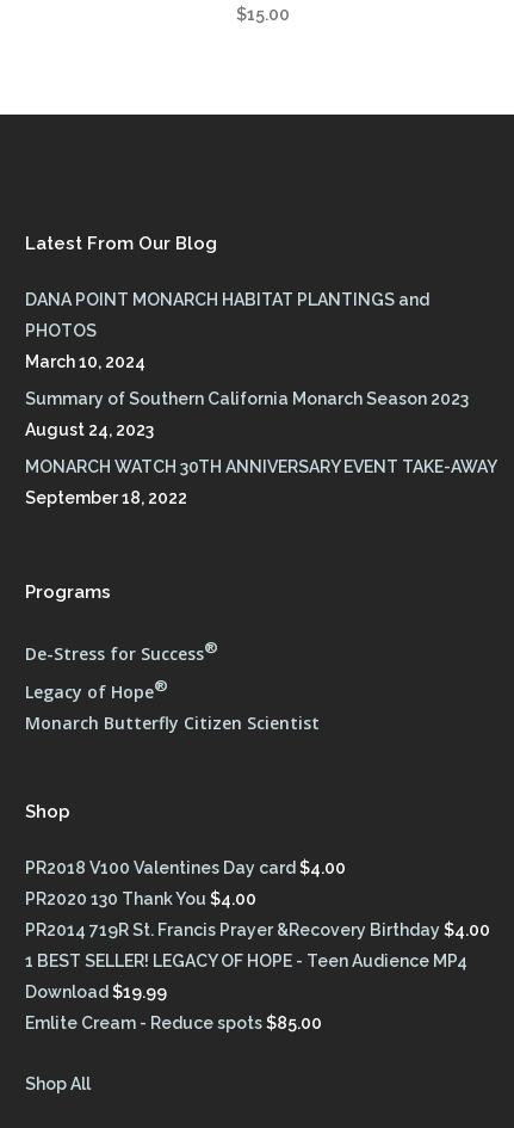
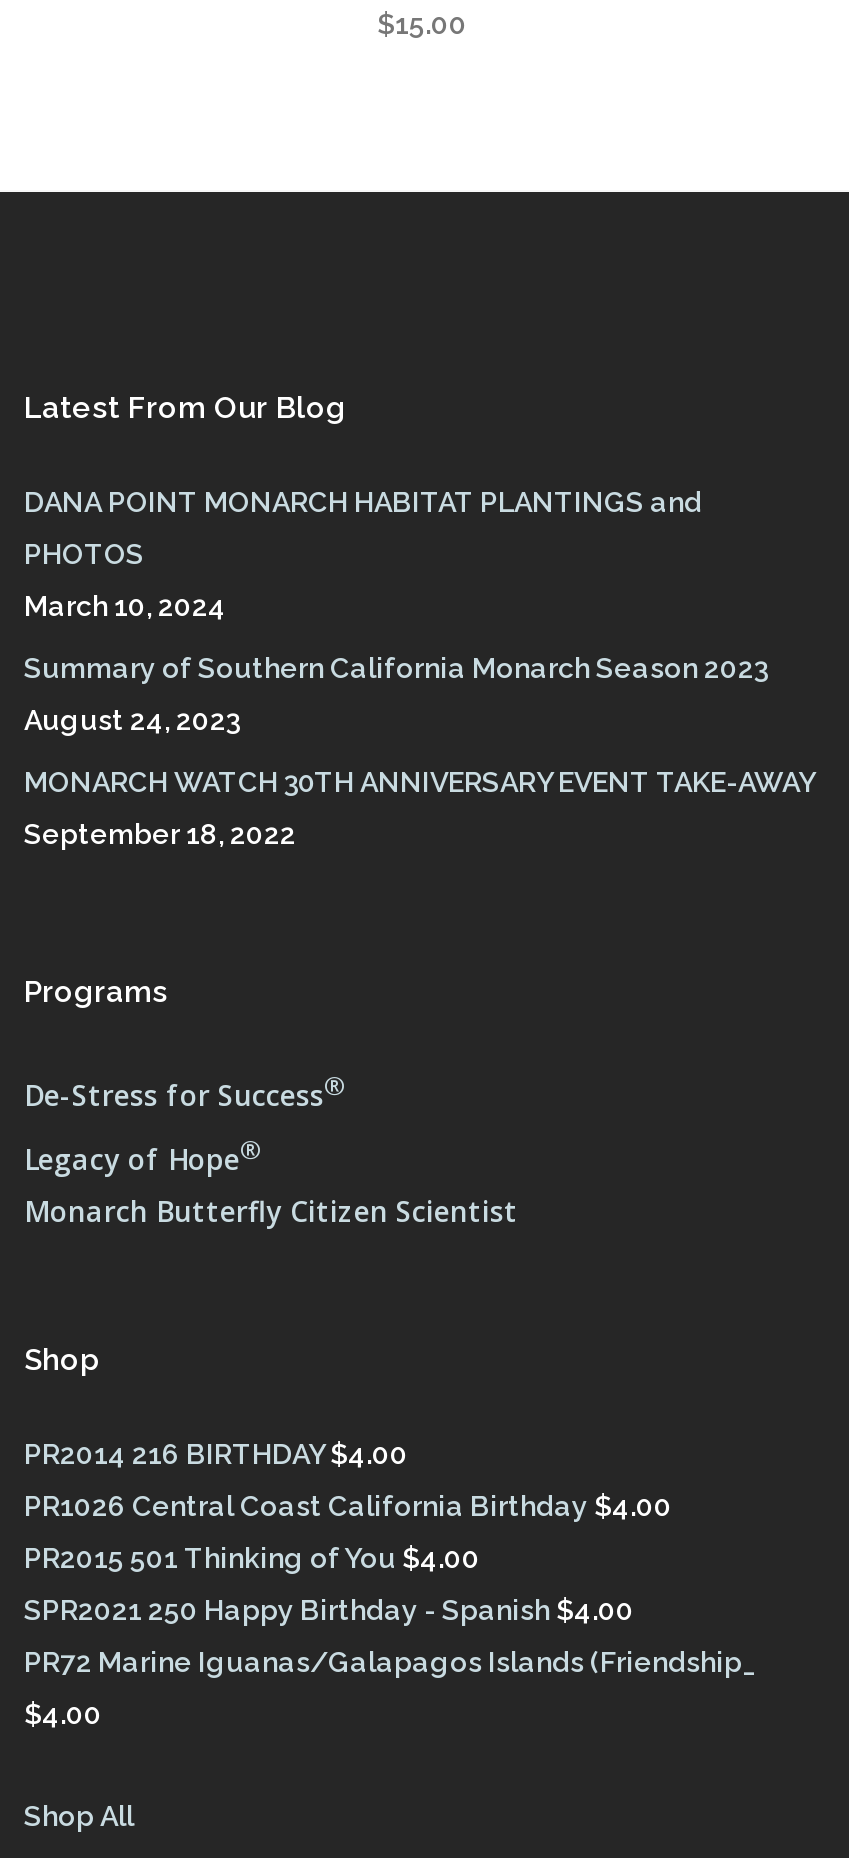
[25,858,346,877] PR2018 V100 Valentines Day card $4.00 -> [24,1438,408,1470] PR2014 216 BIRTHDAY $4.00
[25,889,256,908] PR2020 130 Thank You $4.00 -> [24,1490,672,1522] PR1026 Central Coast California Birthday $4.00
[25,920,490,939] PR2014 719R St. Francis Prayer &Recovery Birthday $4.00 -> [24,1542,480,1574] PR2015 501 Thinking of You $4.00
[25,951,467,970] 1 BEST SELLER! LEGACY OF HOPE - Teen Audience MP4 -> [24,1594,634,1626] SPR2021 250 Happy Birthday - Spanish $4.00
[25,982,167,1001] Download $19.99 -> [24,1646,756,1678] PR72 Marine Iguanas/Galapagos Islands (Friendship_
[25,1013,322,1033] Emlite Cream - Reduce spots $85.00 -> [24,1698,102,1730] $4.00

